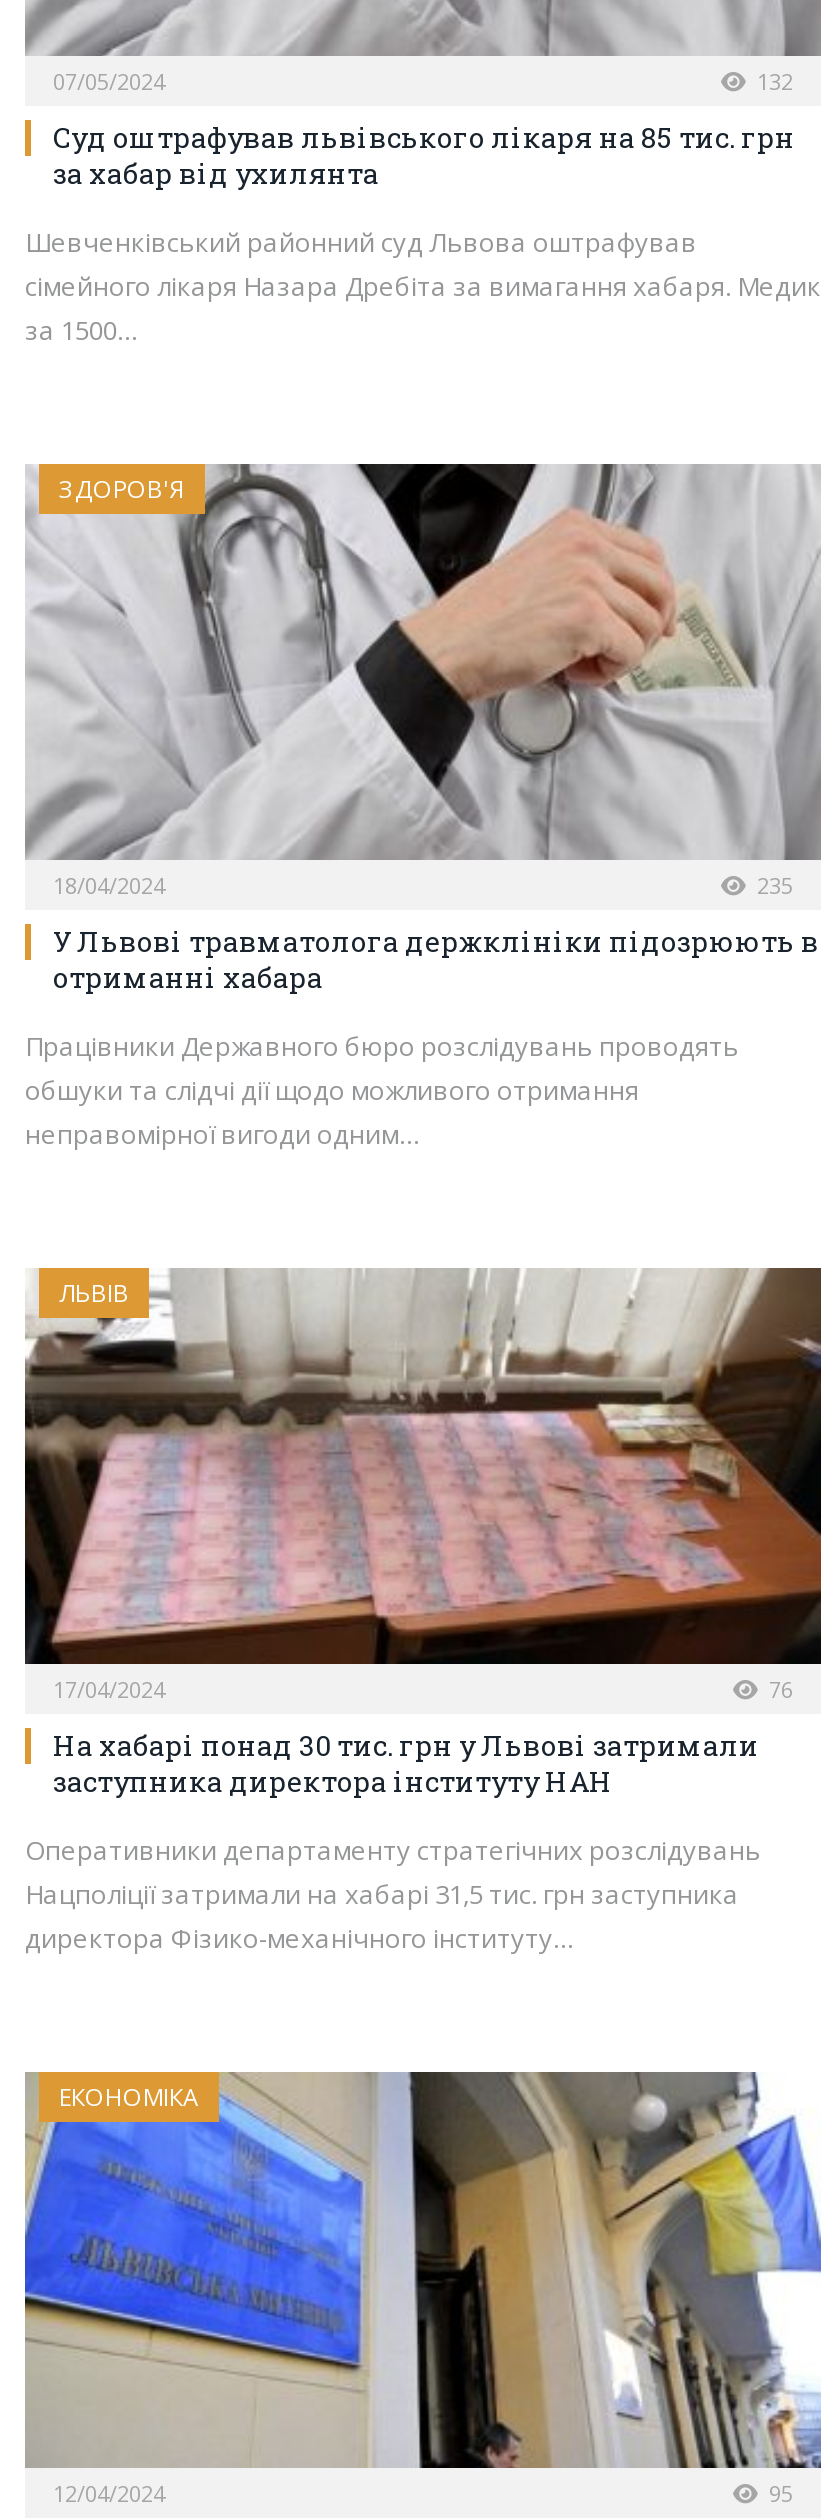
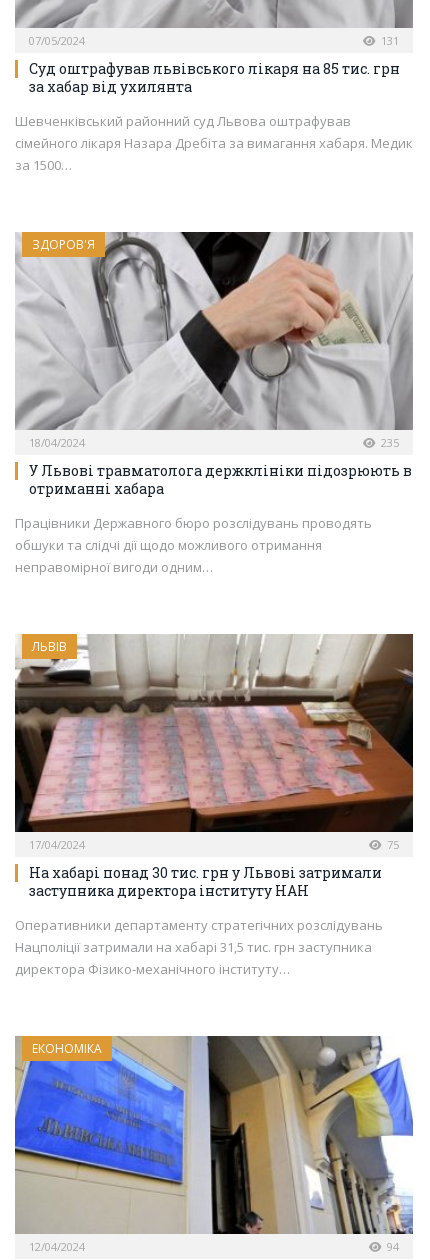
[745,67,793,97] 132 -> [375,33,399,48] 131
[757,1674,793,1704] 76 -> [381,837,399,852] 75
[757,2477,793,2507] 95 -> [381,1239,399,1254] 94

